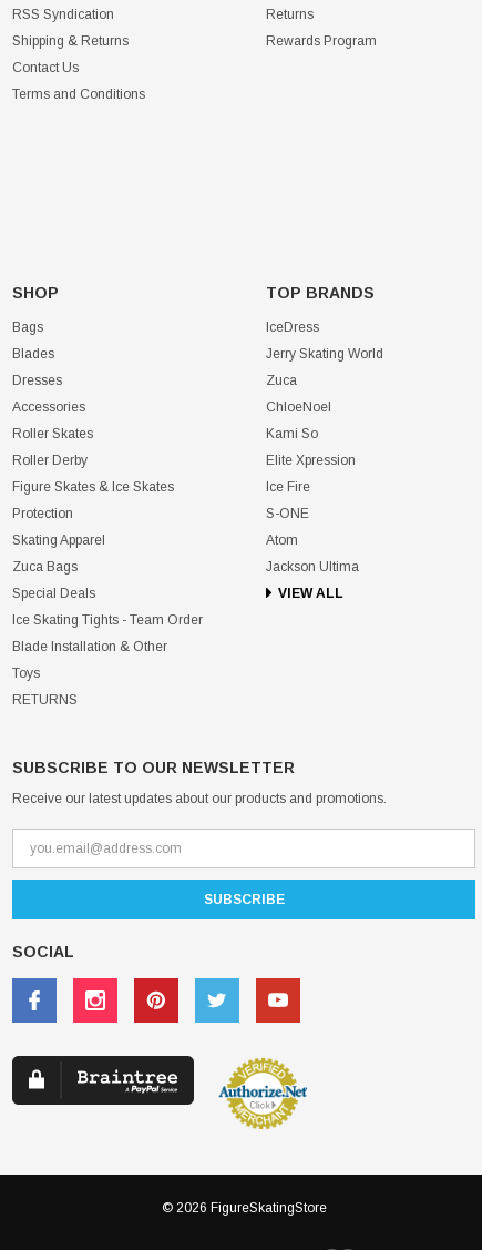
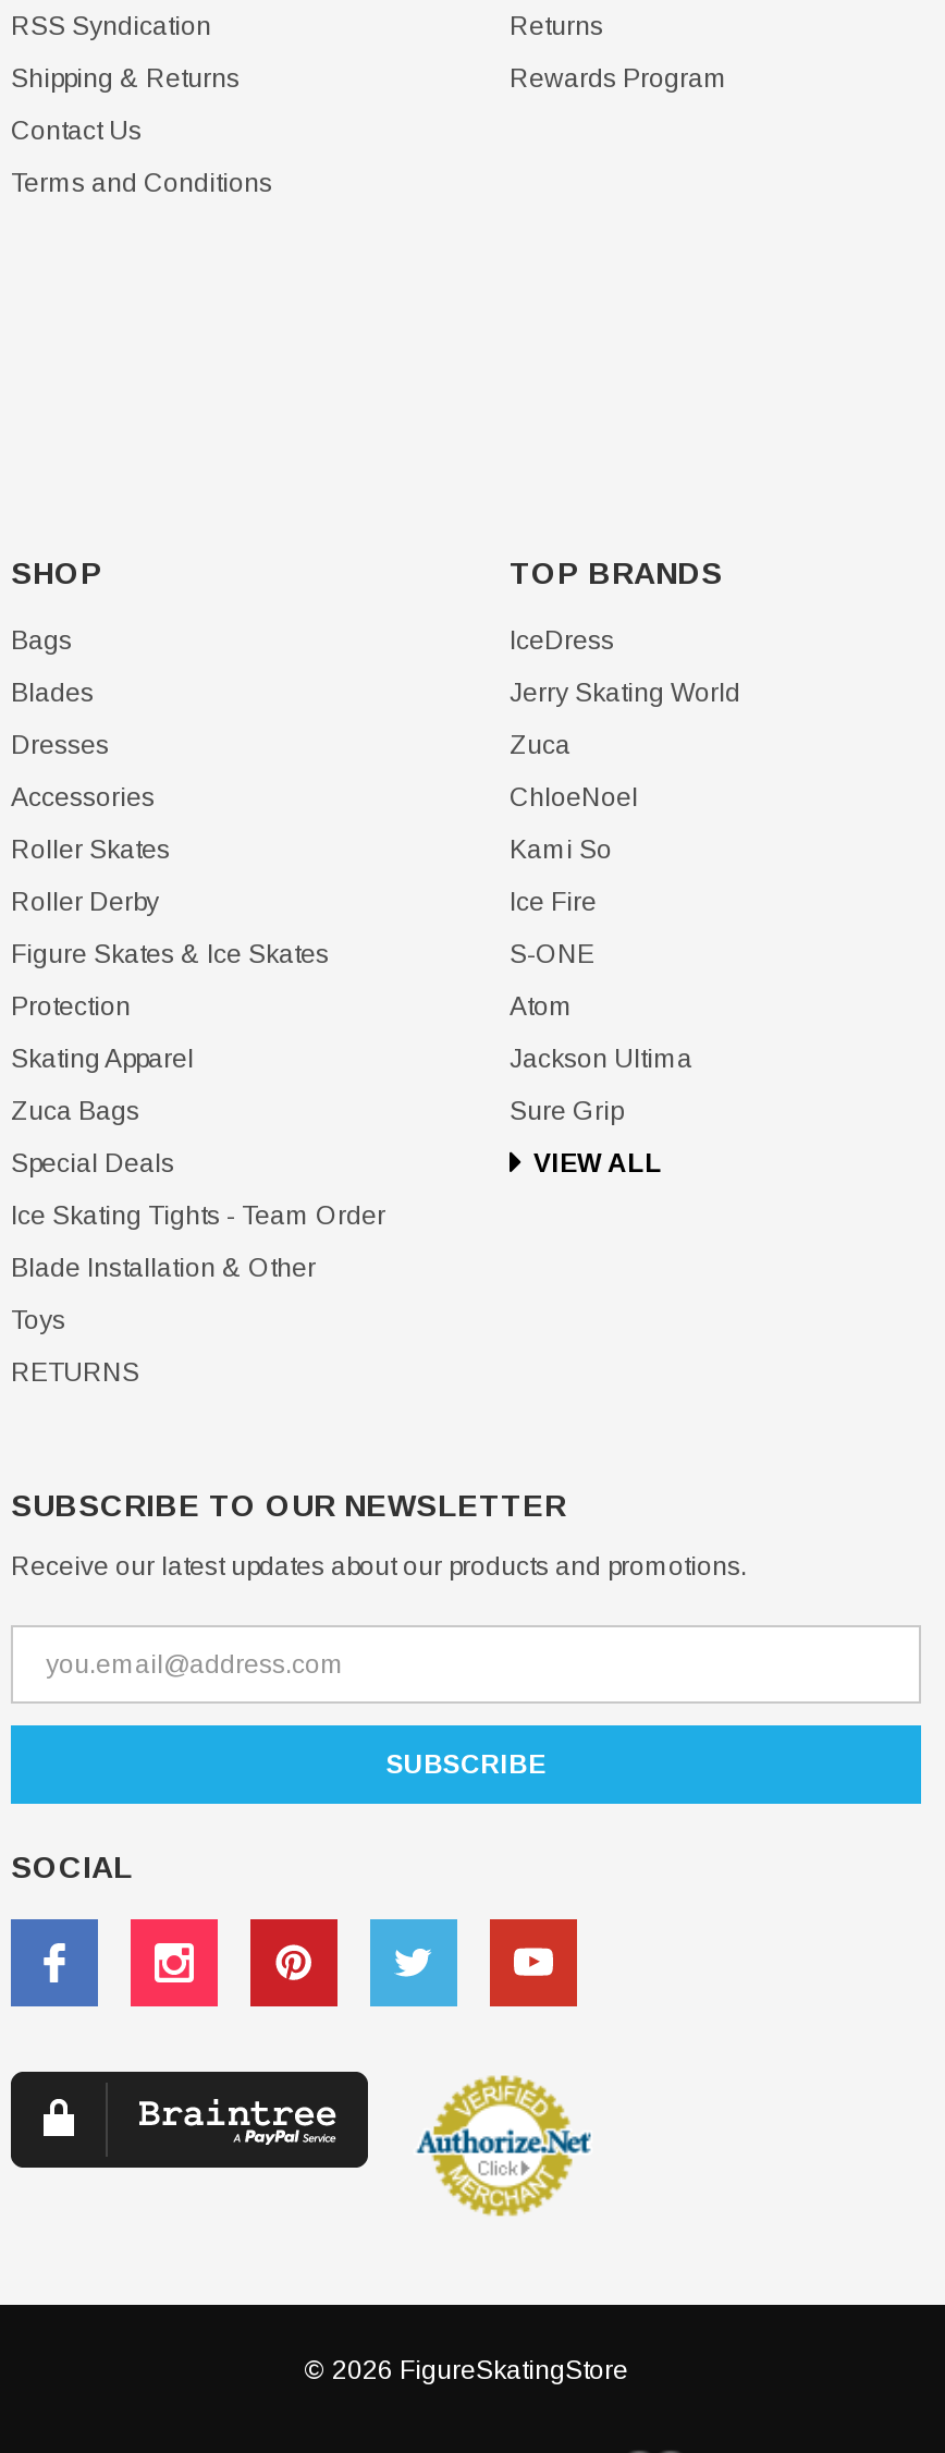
[266,453,356,468] Elite Xpression -> none
moved [266,479,359,575] -> [510,887,692,1074]: Ice Fire | S-ONE | Atom | Jackson Ultima
none -> [510,1096,623,1127] Sure Grip

